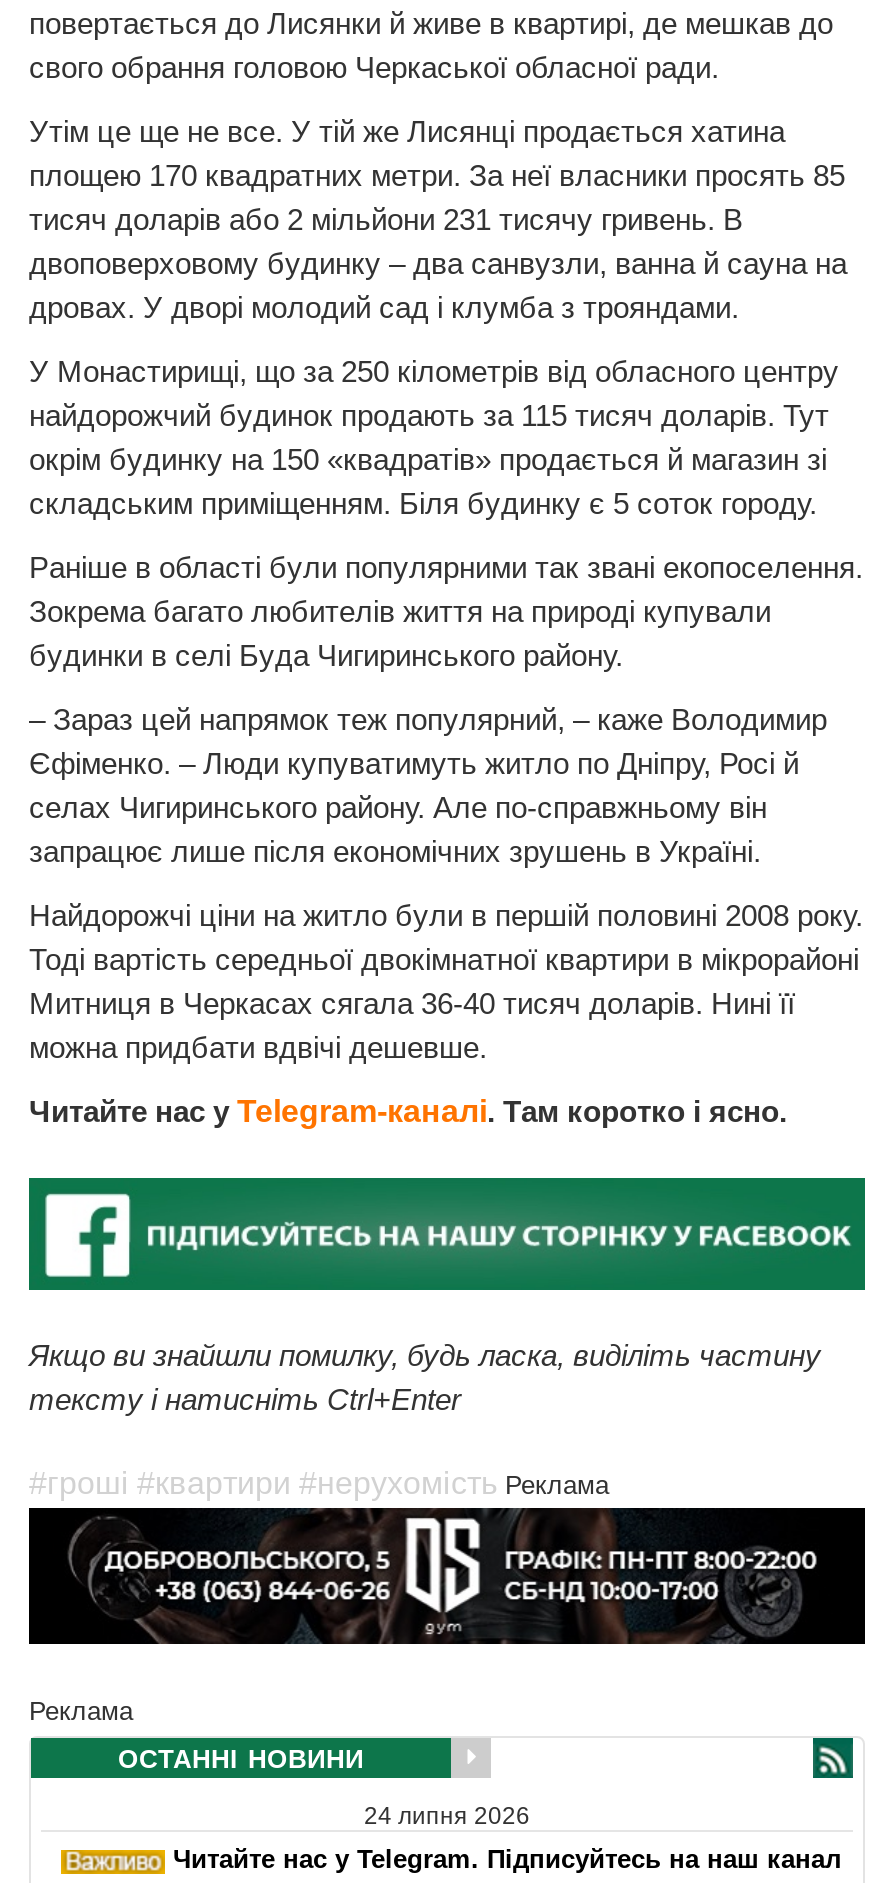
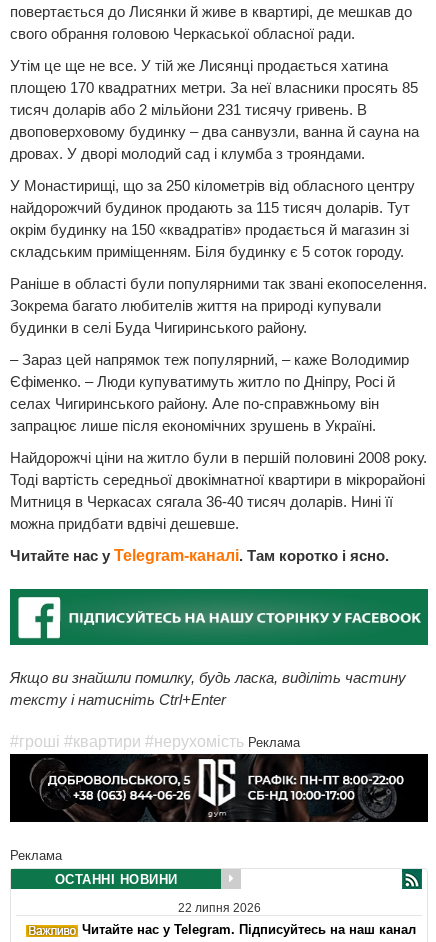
[364,1802,530,1830] 24 липня 2026 -> [177,901,260,915] 22 липня 2026

